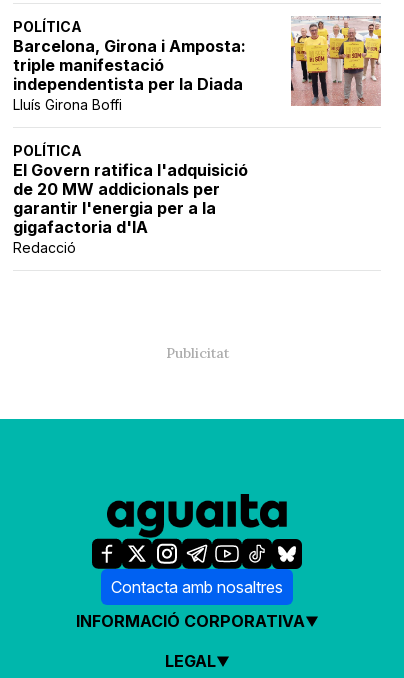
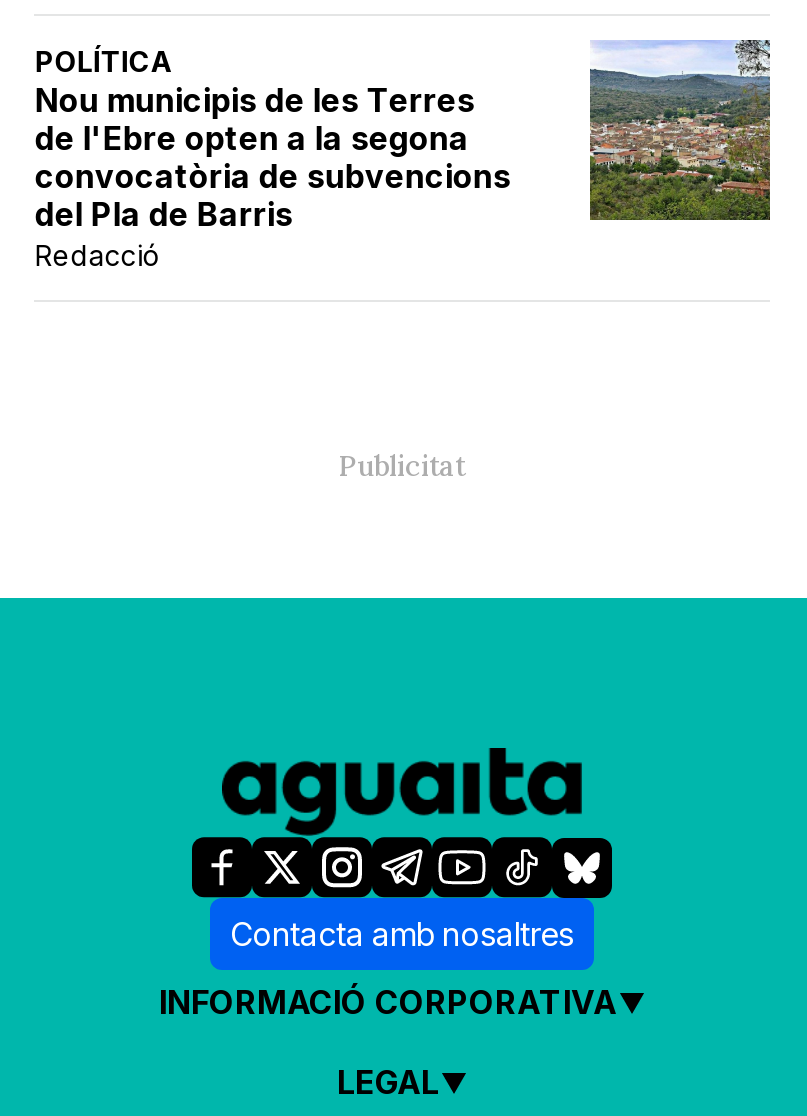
[290,16,382,107] [image] -> [588,40,772,222] [image]
[13,36,248,237] Barcelona, Girona i Amposta: | triple manifestació | independentista per la Diada | Lluís Girona Boffi | POLÍTICA | El Govern ratifica l'adquisició | de 20 MW addicionals per | garantir l'energia per a la | gigafactoria d'IA -> [35,80,511,234] Nou municipis de les Terres | de l'Ebre opten a la segona | convocatòria de subvencions | del Pla de Barris

